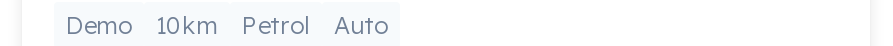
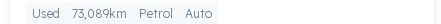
[66,10,218,40] Demo | 10km -> [32,6,127,21] Used | 73,089km

